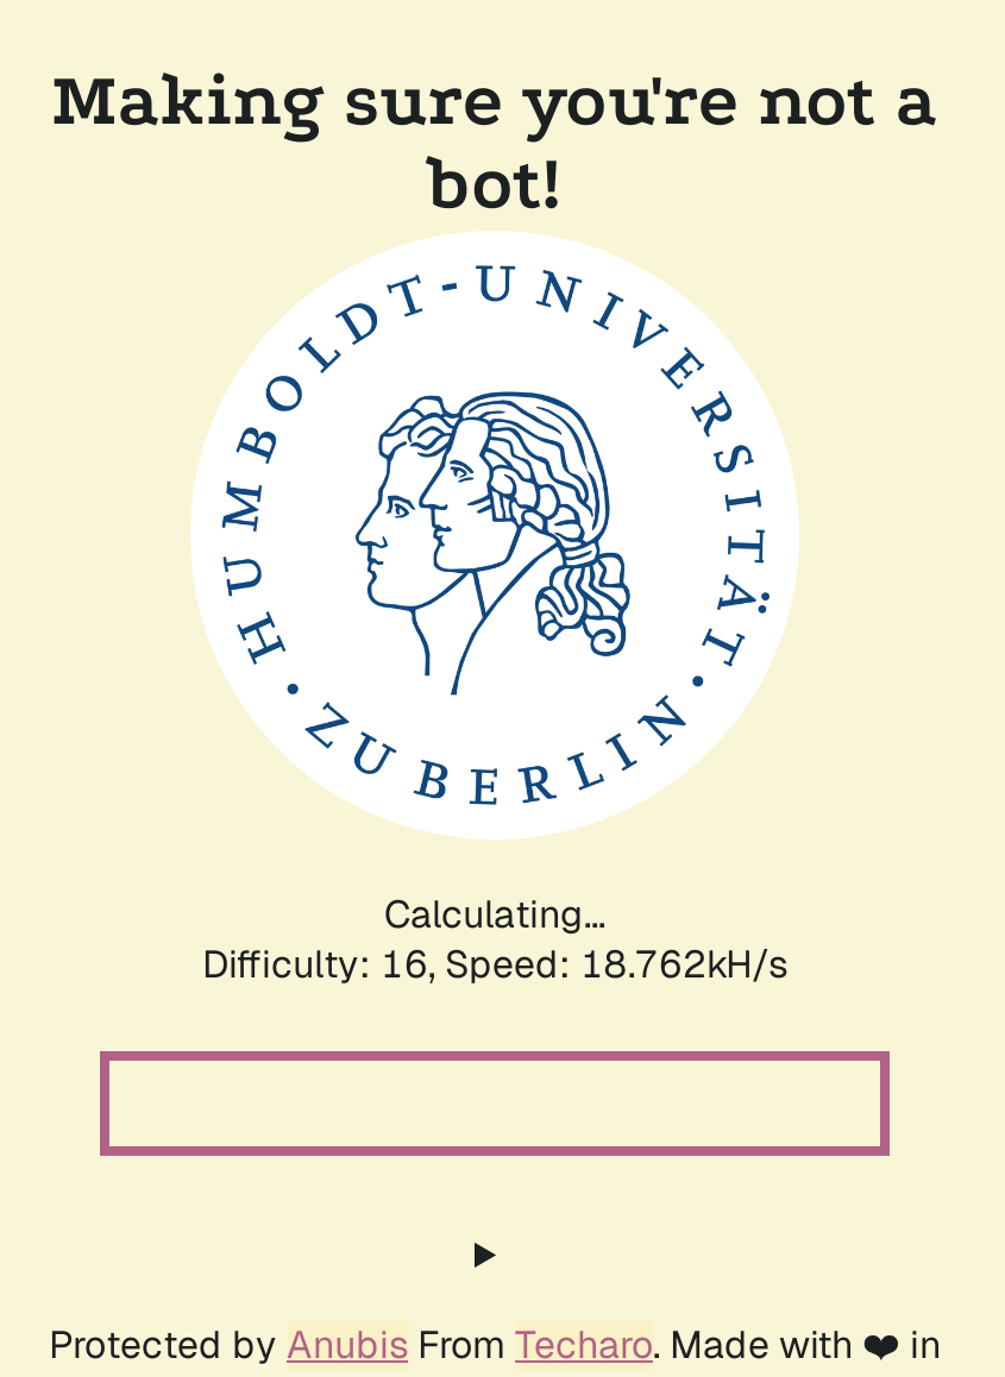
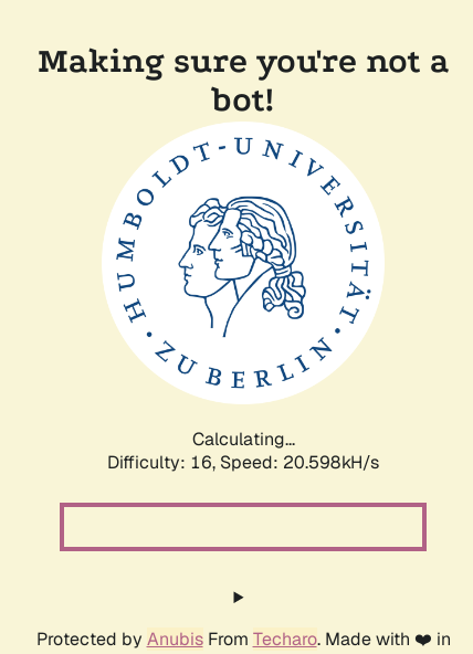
[202,939,787,989] Difficulty: 16, Speed: 18.762kH/s -> [107,451,379,474] Difficulty: 16, Speed: 20.598kH/s

